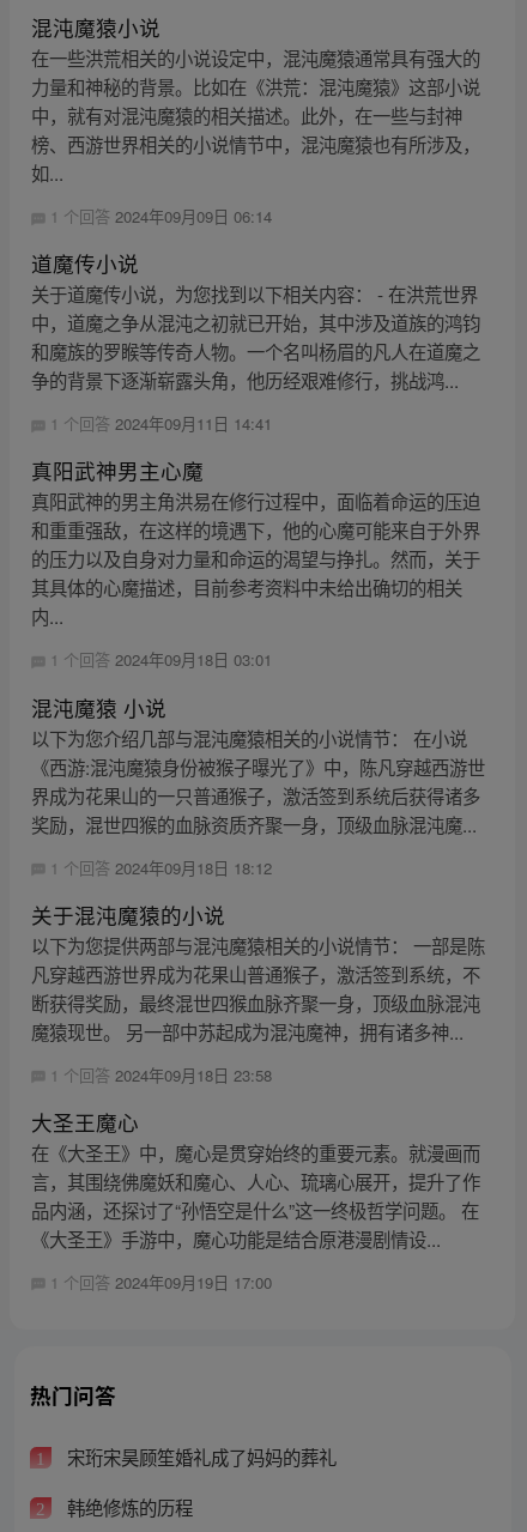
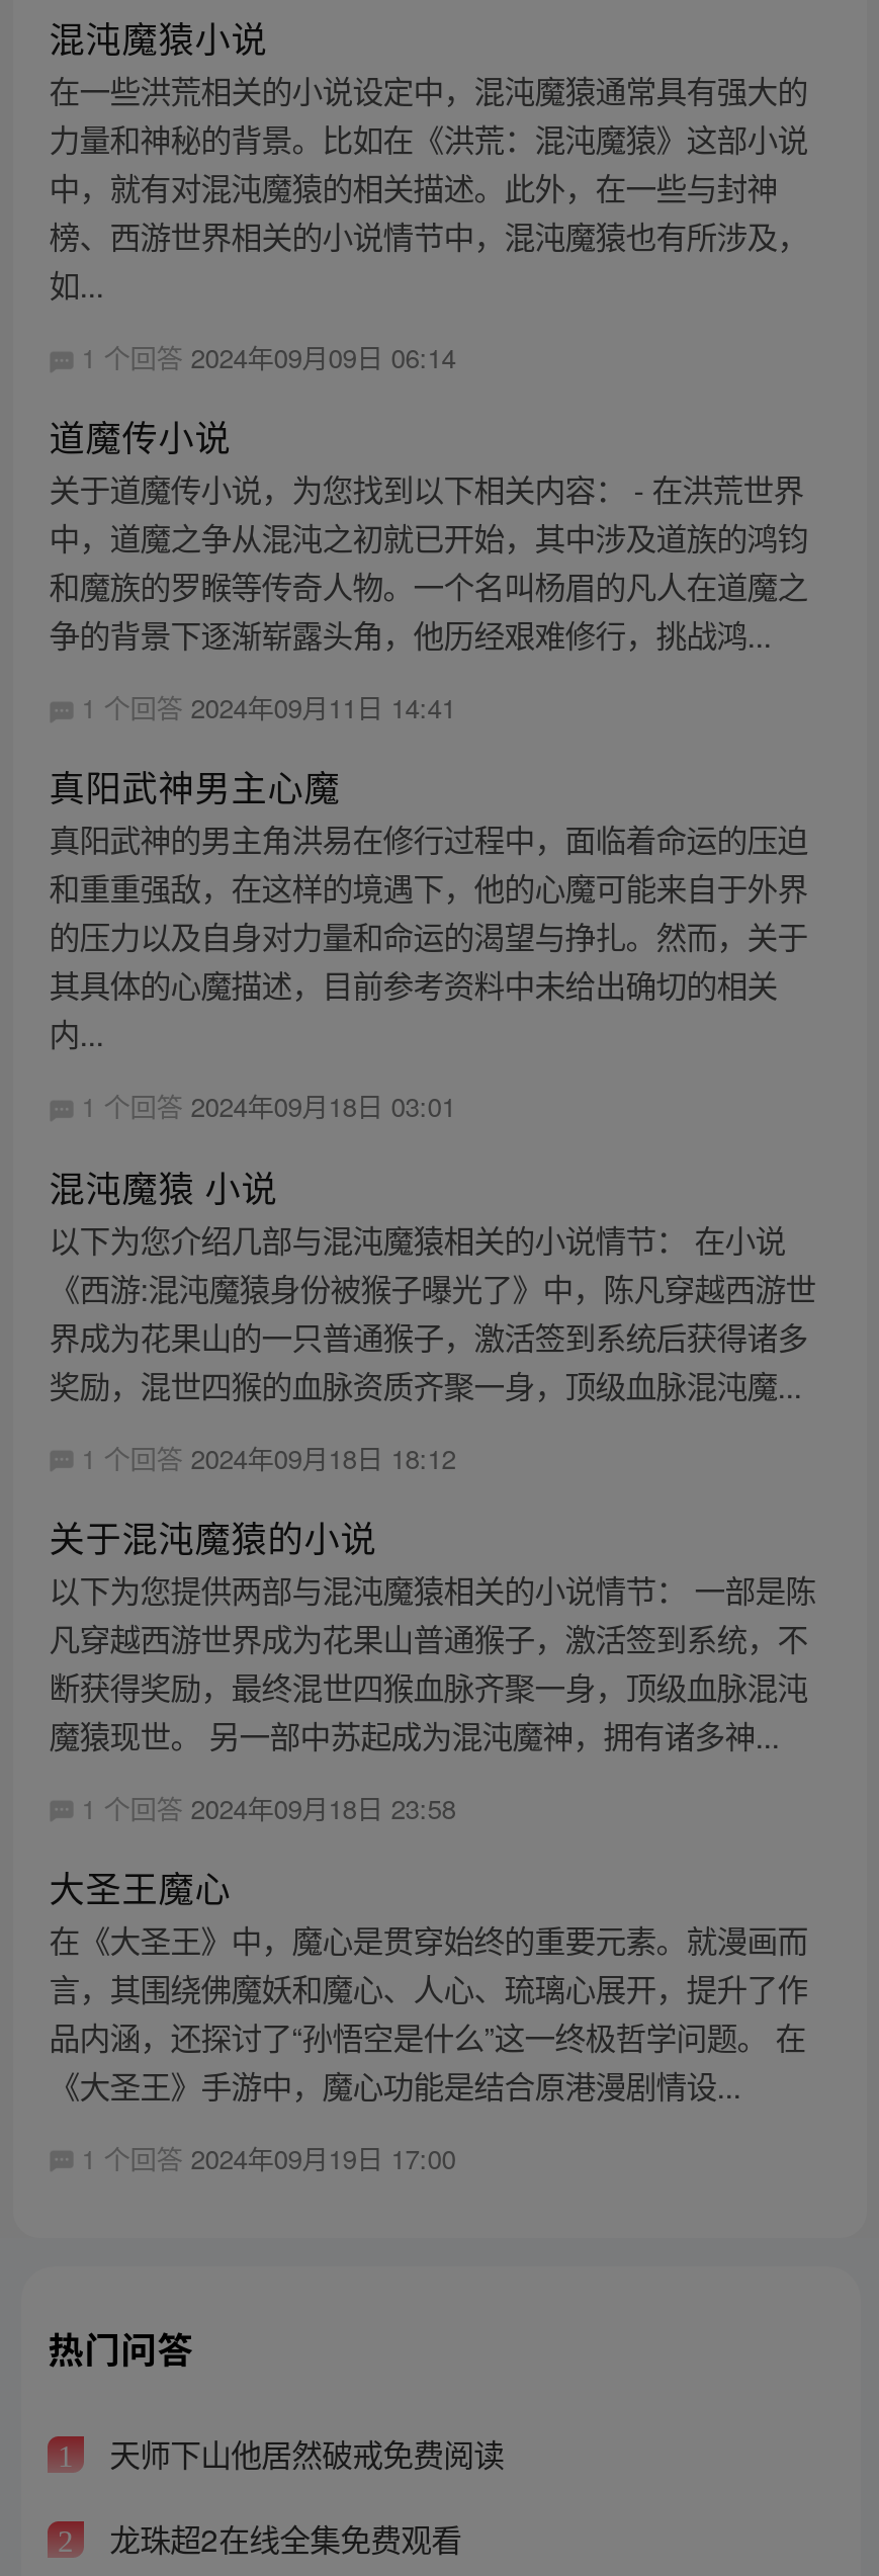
[62,1444,336,1470] 宋珩宋昊顾笙婚礼成了妈妈的葬礼 -> [101,2431,504,2476] 天师下山他居然破戒免费阅读
[62,1494,192,1520] 韩绝修炼的历程 -> [101,2515,461,2560] 龙珠超2在线全集免费观看

